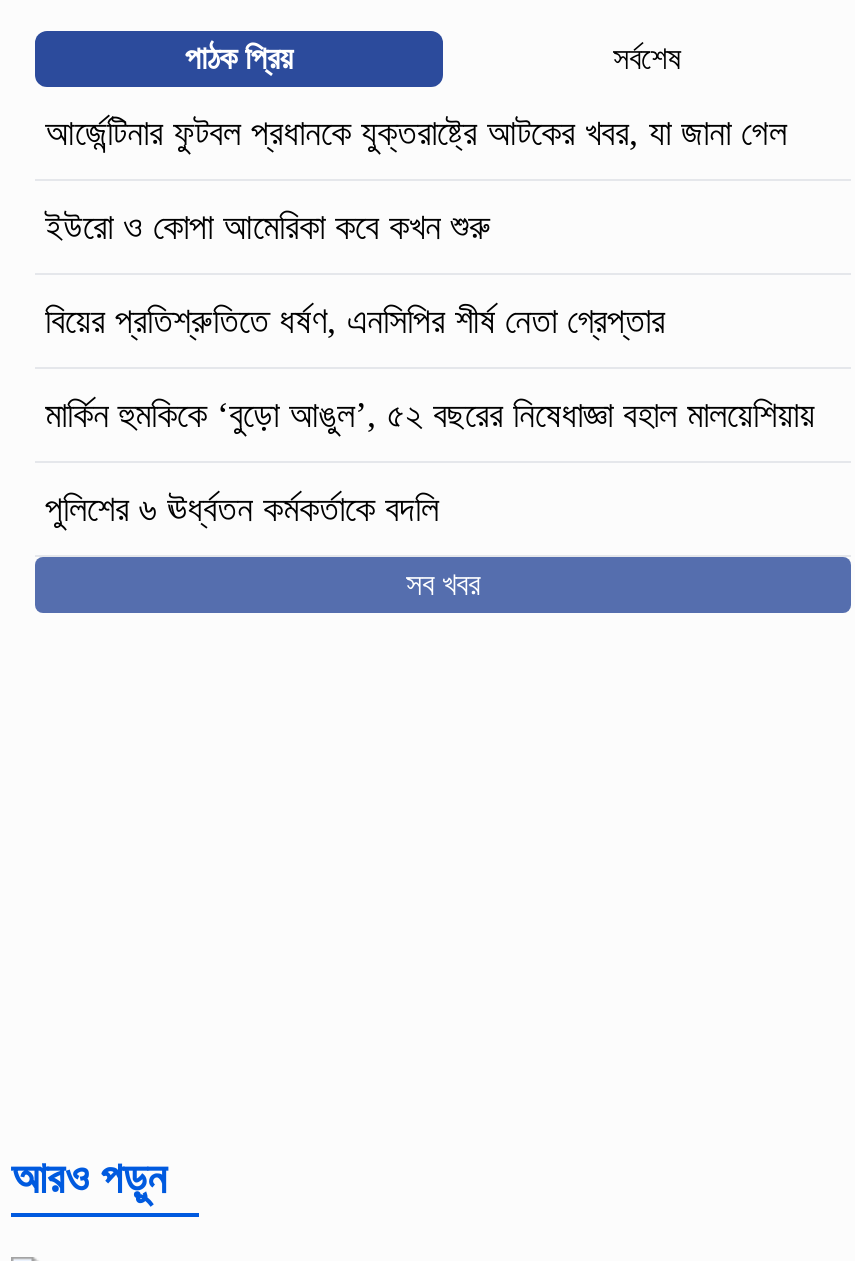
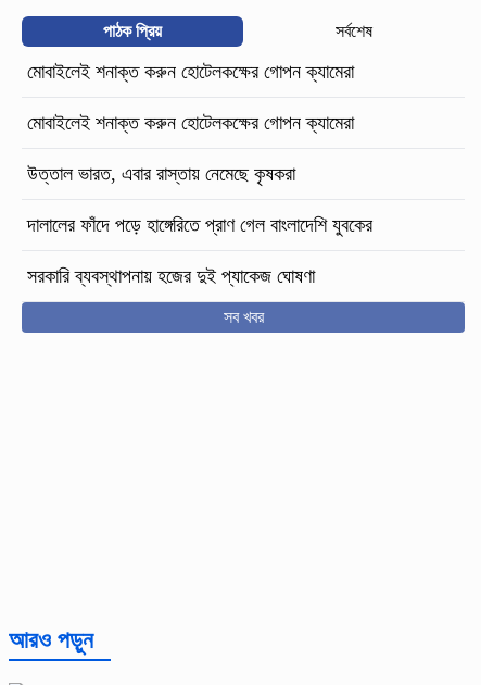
[45,113,787,153] আর্জেন্টিনার ফুটবল প্রধানকে যুক্তরাষ্ট্রে আটকের খবর, যা জানা গেল -> [27,61,354,83] মোবাইলেই শনাক্ত করুন হোটেলকক্ষের গোপন ক্যামেরা
[45,207,491,247] ইউরো ও কোপা আমেরিকা কবে কখন শুরু -> [27,112,354,134] মোবাইলেই শনাক্ত করুন হোটেলকক্ষের গোপন ক্যামেরা
[45,301,665,341] বিয়ের প্রতিশ্রুতিতে ধর্ষণ, এনসিপির শীর্ষ নেতা গ্রেপ্তার -> [27,163,295,185] উত্তাল ভারত, এবার রাস্তায় নেমেছে কৃষকরা
[45,395,815,435] মার্কিন হুমকিকে ‘বুড়ো আঙুল’, ৫২ বছরের নিষেধাজ্ঞা বহাল মালয়েশিয়ায় -> [27,214,372,236] দালালের ফাঁদে পড়ে হাঙ্গেরিতে প্রাণ গেল বাংলাদেশি যুবকের
[45,489,439,529] পুলিশের ৬ ঊর্ধ্বতন কর্মকর্তাকে বদলি -> [27,265,315,287] সরকারি ব্যবস্থাপনায় হজের দুই প্যাকেজ ঘোষণা

